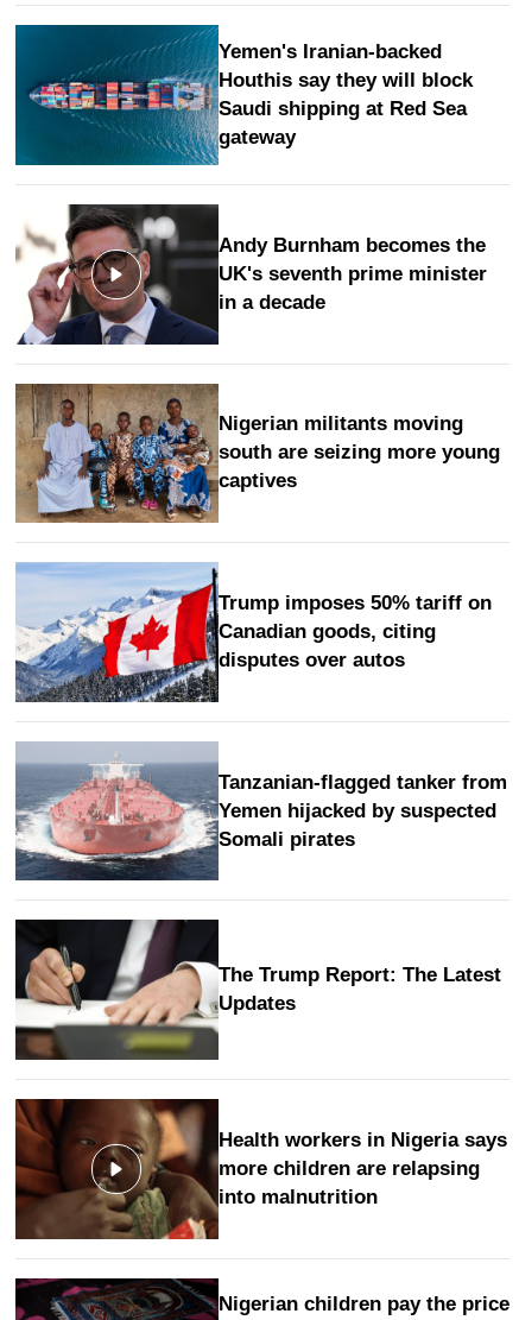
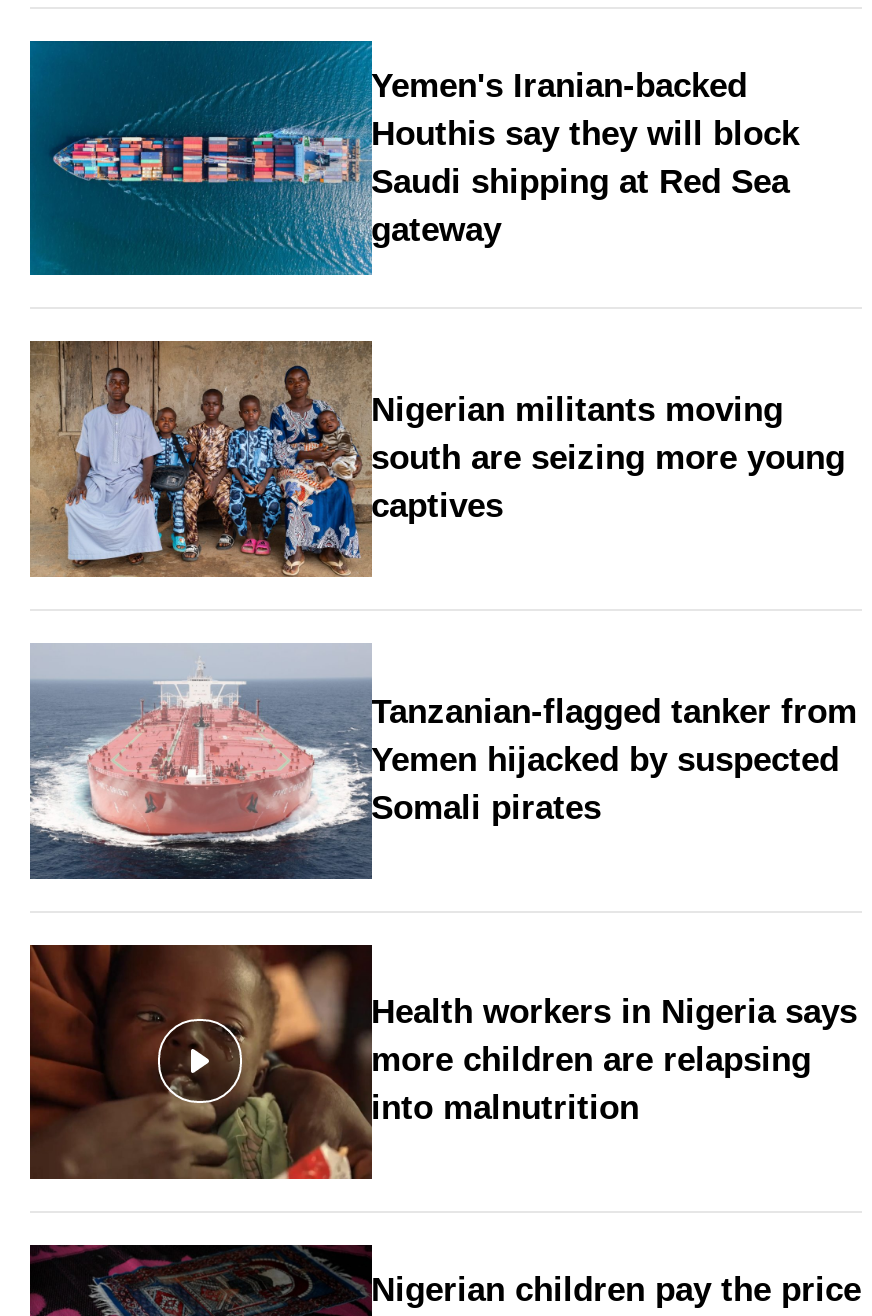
[15,203,486,346] [image] | Andy Burnham becomes the | UK's seventh prime minister | in a decade -> none
[15,564,491,702] [image] | Trump imposes 50% tariff on | Canadian goods, citing | disputes over autos -> none
[15,918,501,1061] [image] | The Trump Report: The Latest | Updates -> none

